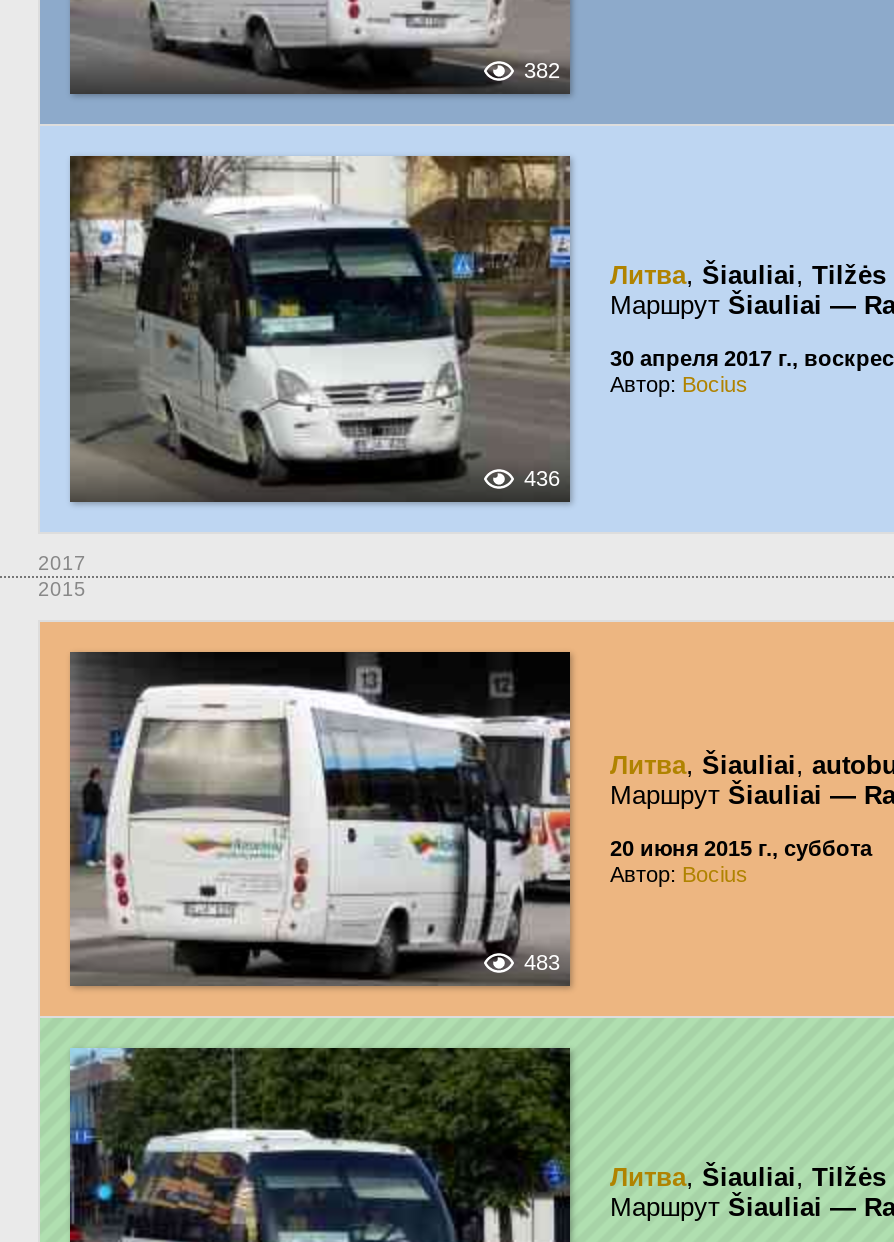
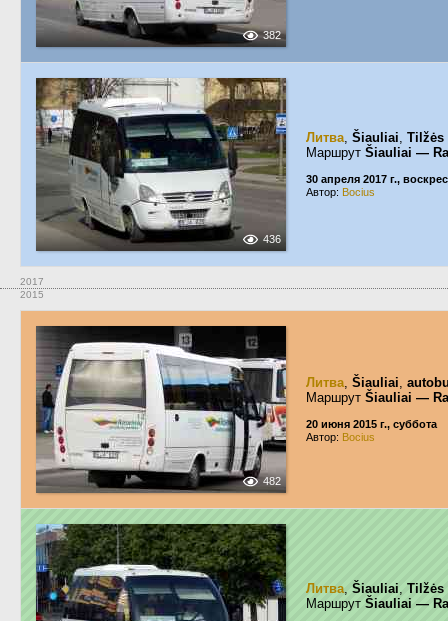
[524,950,560,974] 483 -> [263,475,281,487] 482

